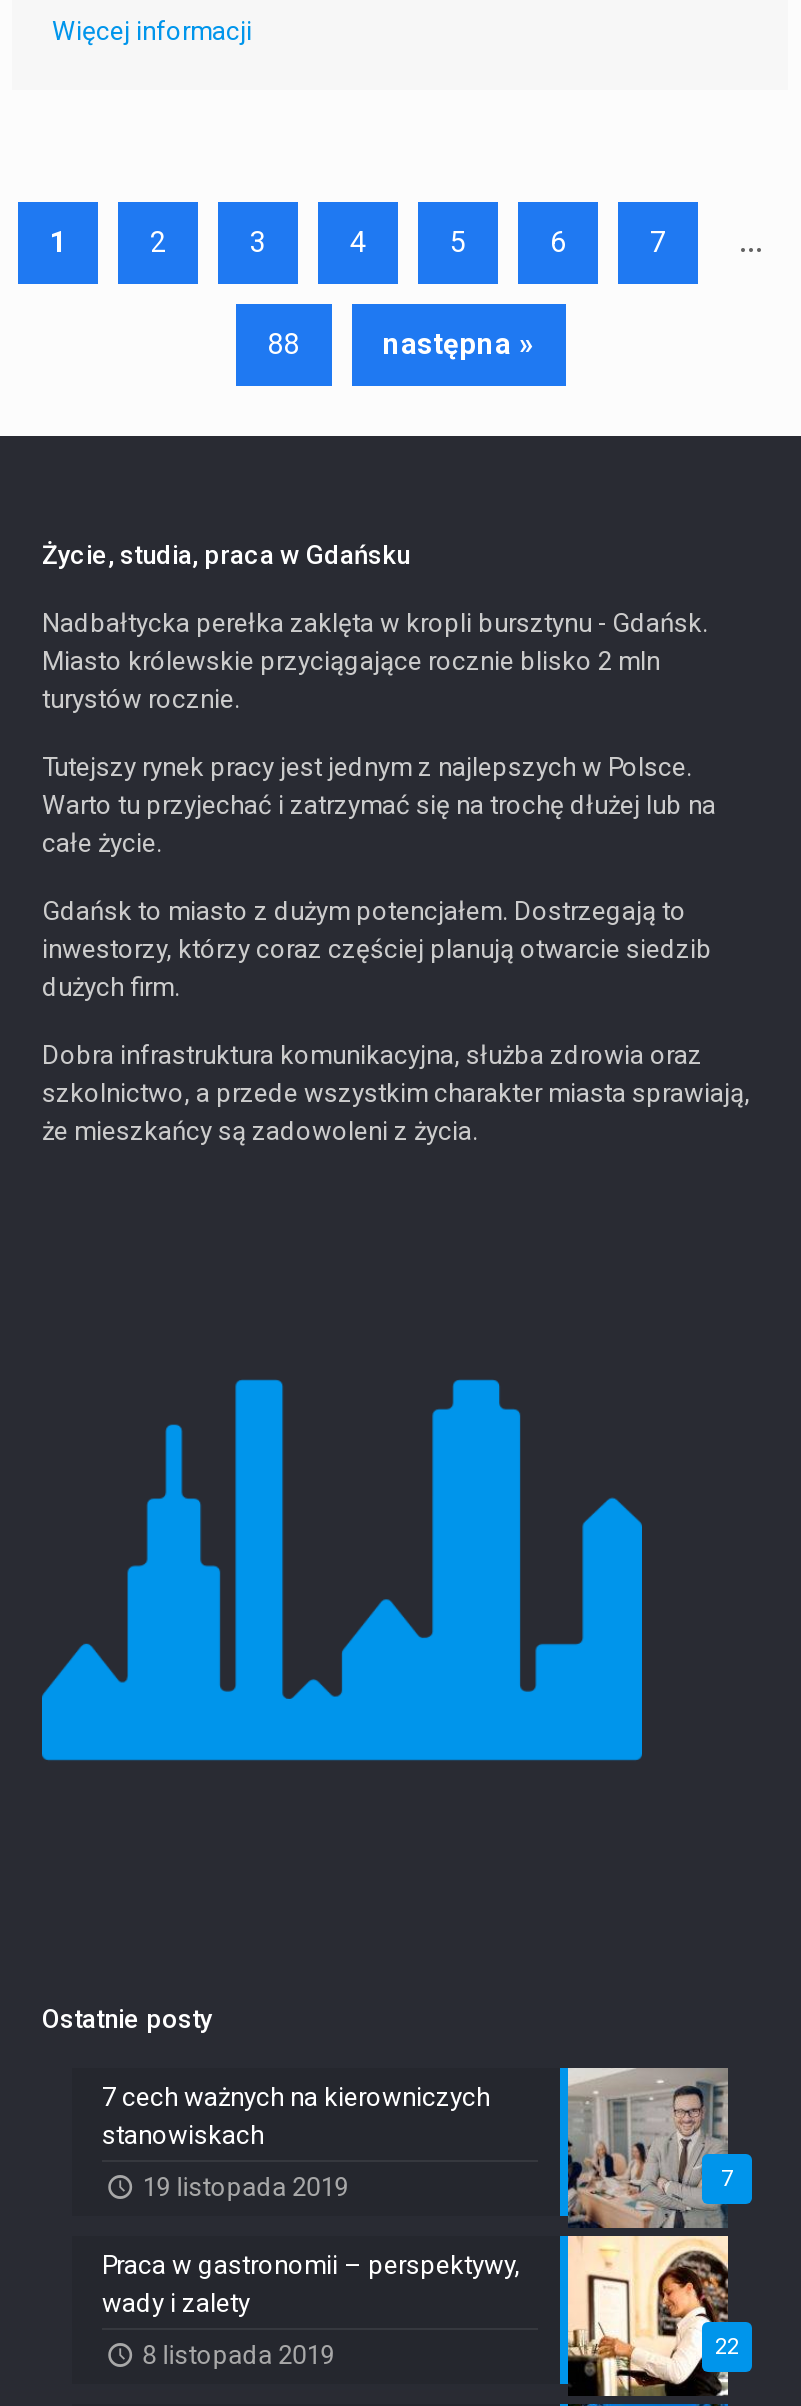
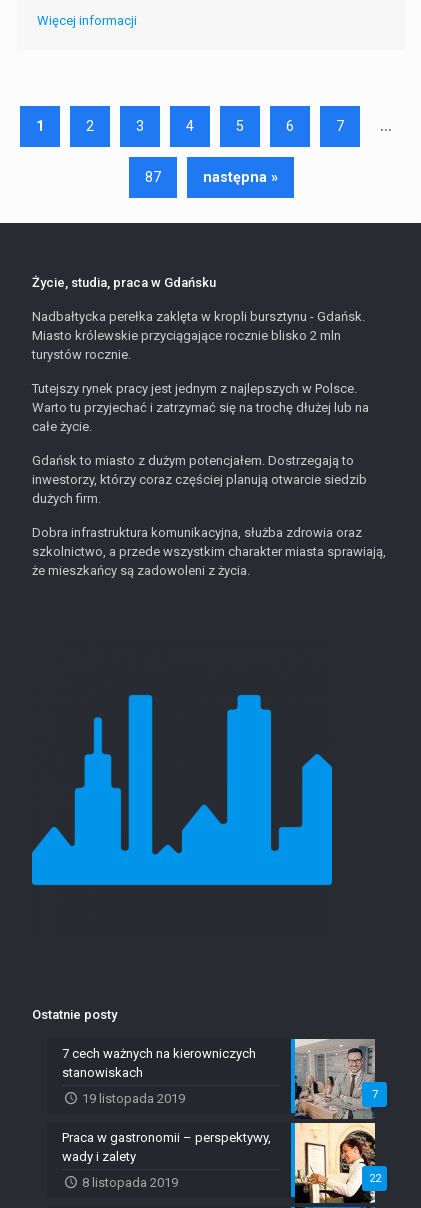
[267,328,299,360] 88 -> [144,169,160,185] 87

